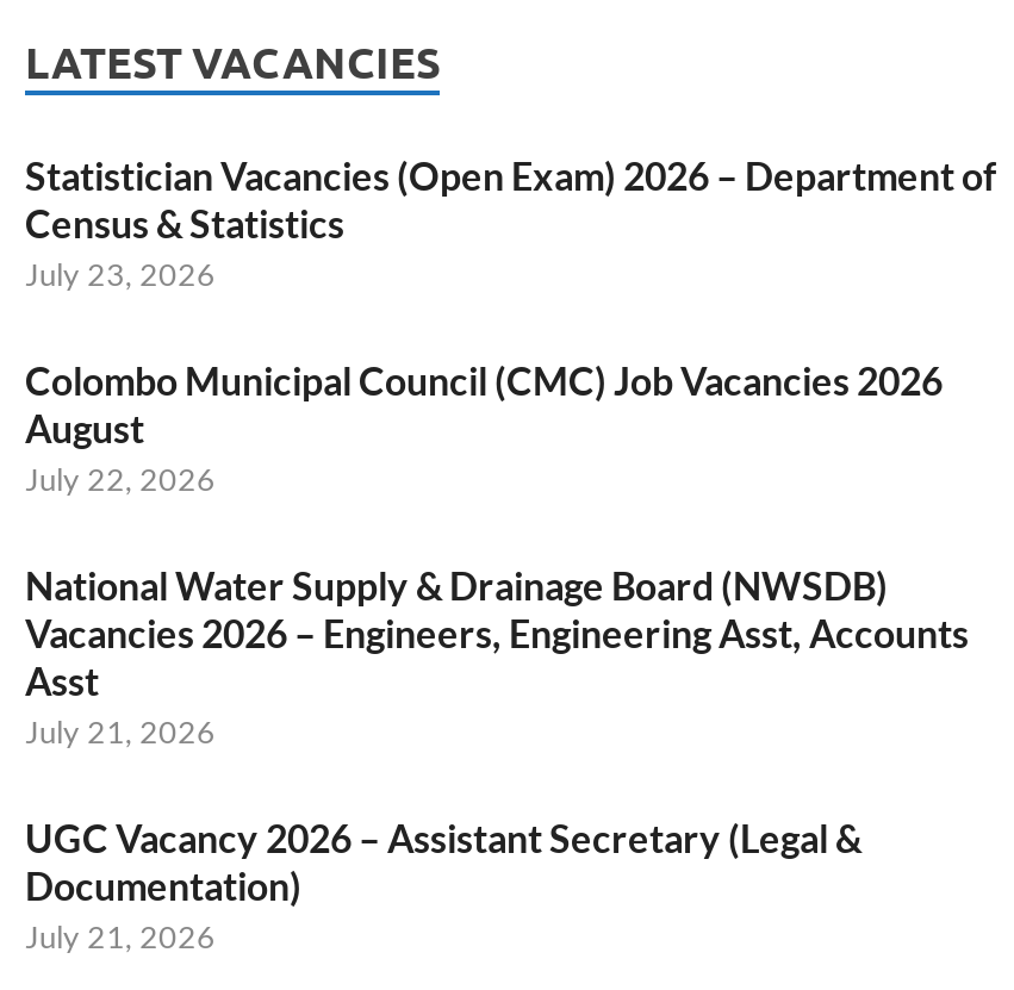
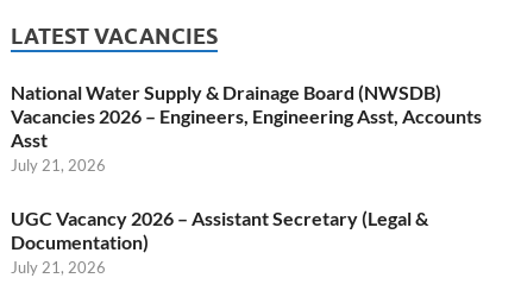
[25,152,997,498] Statistician Vacancies (Open Exam) 2026 – Department of | Census & Statistics | July 23, 2026 | Colombo Municipal Council (CMC) Job Vacancies 2026 | August | July 22, 2026 -> none

